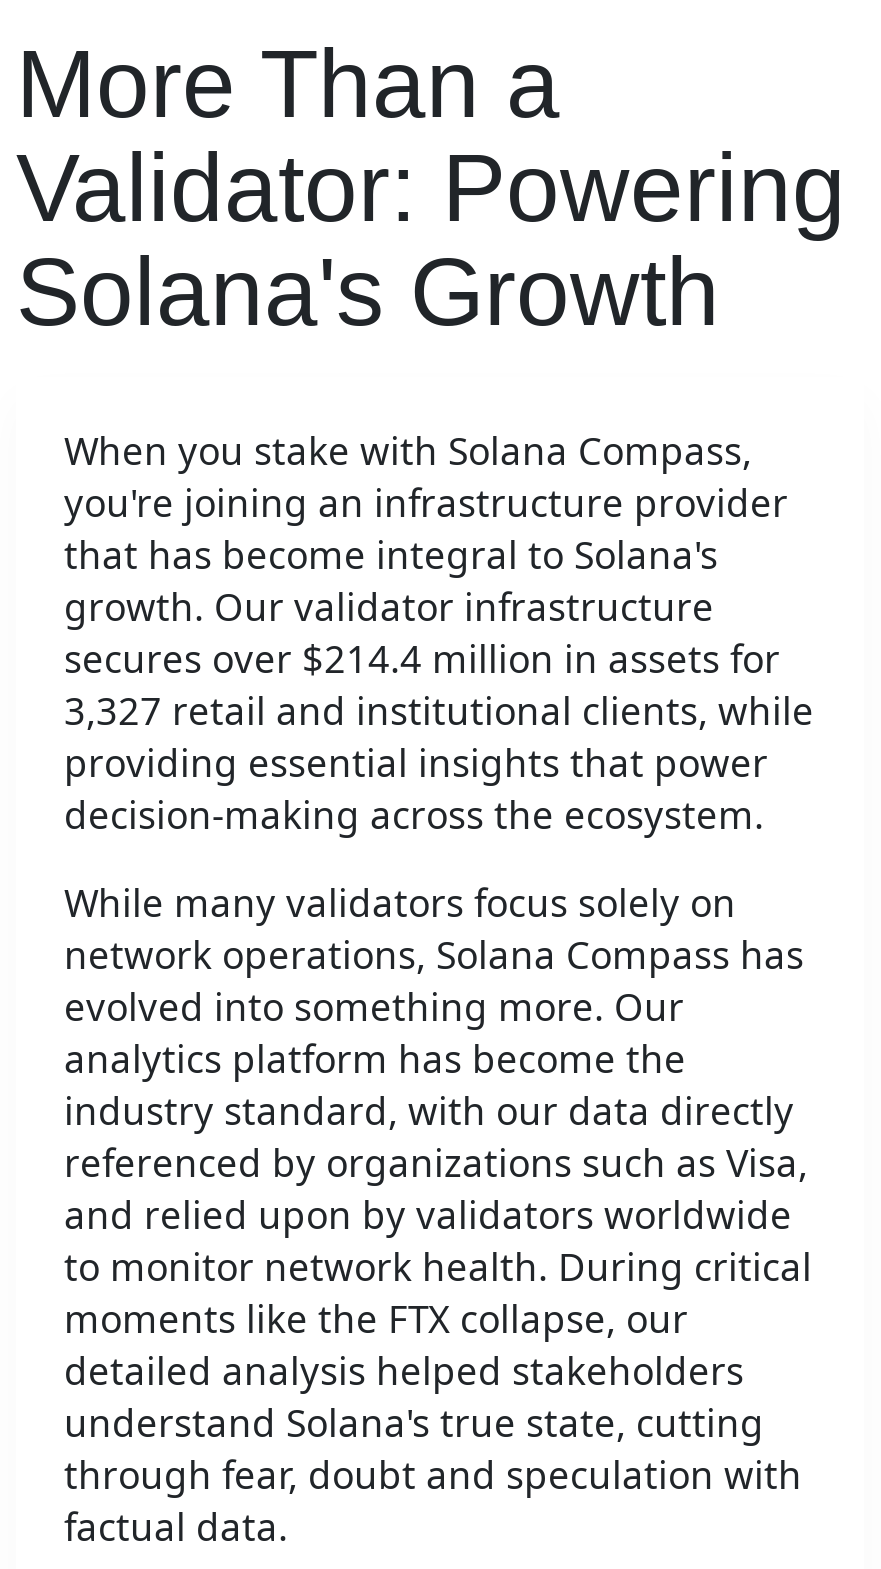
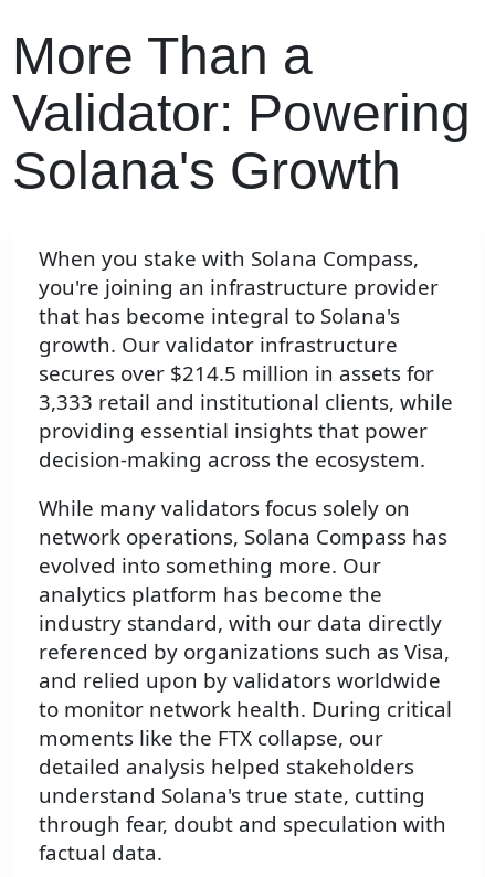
[64,632,780,682] secures over $214.4 million in assets for -> [39,358,434,386] secures over $214.5 million in assets for
[64,684,814,734] 3,327 retail and institutional clients, while -> [39,387,453,415] 3,333 retail and institutional clients, while

